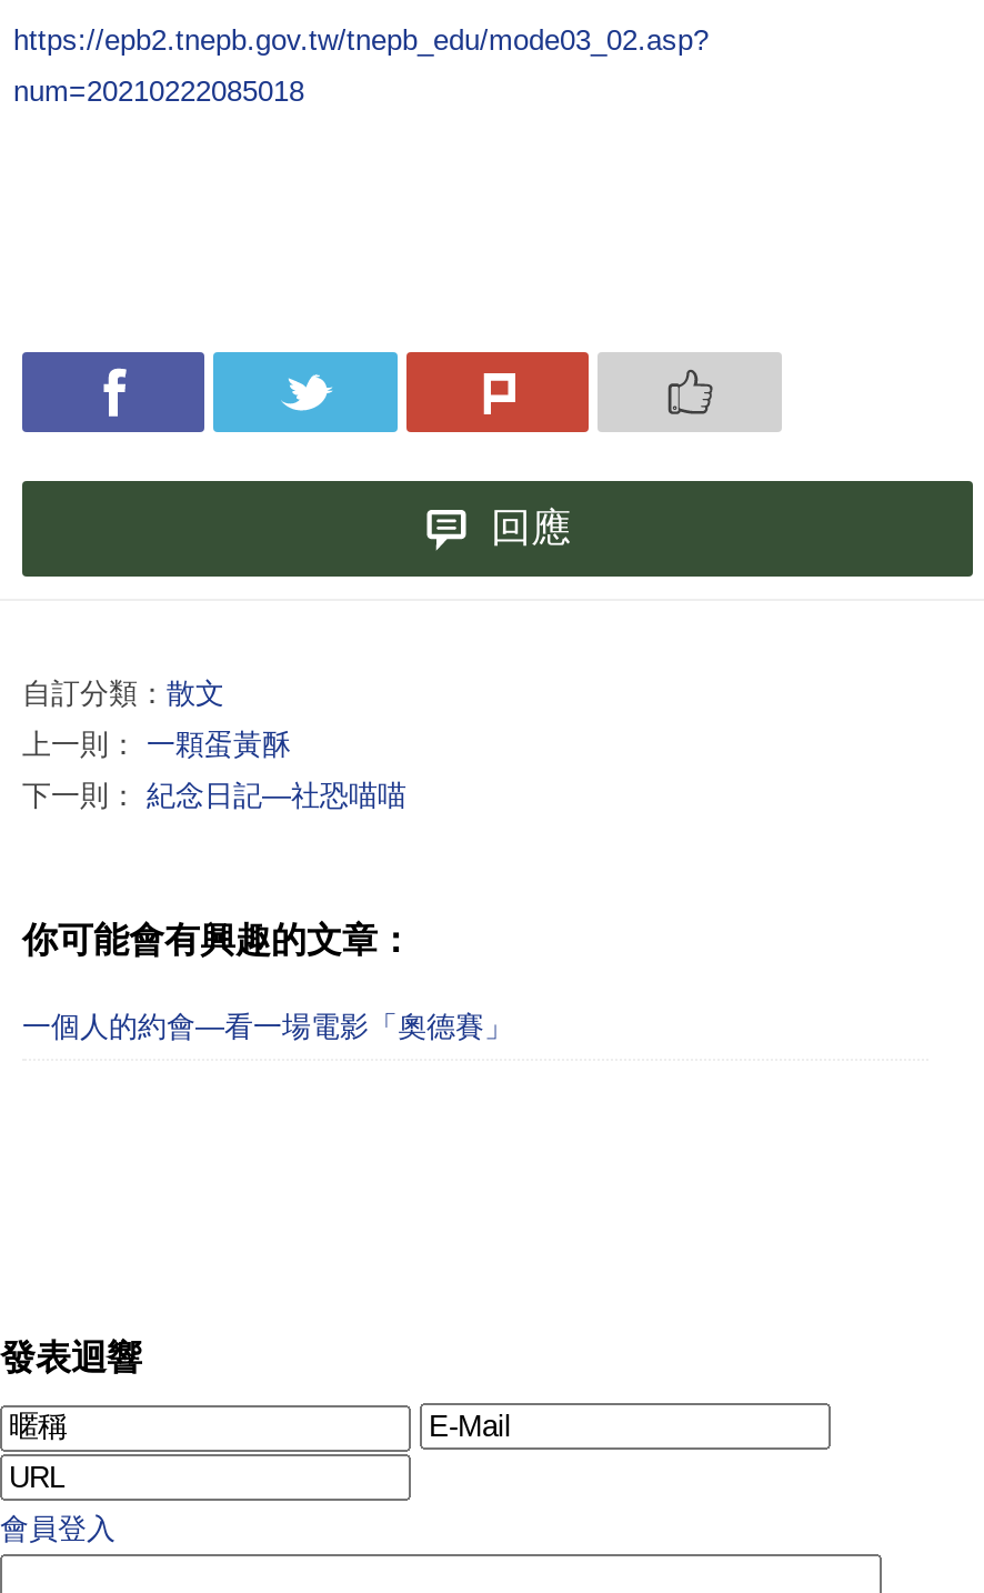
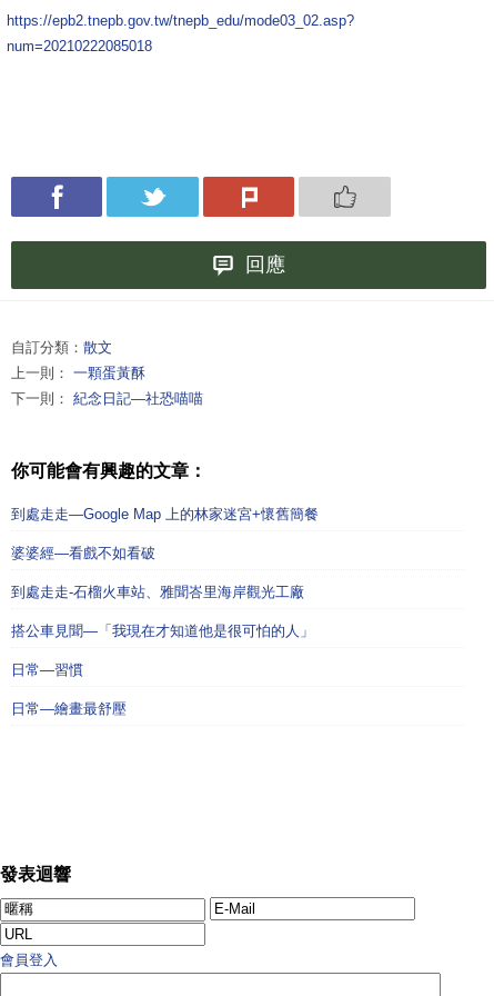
[22,1010,513,1044] 一個人的約會—看一場電影「奧德賽」 -> [11,506,319,717] 到處走走—Google Map 上的林家迷宮+懷舊簡餐 | 婆婆經—看戲不如看破 | 到處走走-石榴火車站、雅聞峇里海岸觀光工廠 | 搭公車見聞—「我現在才知道他是很可怕的人」 | 日常—習慣 | 日常—繪畫最舒壓

